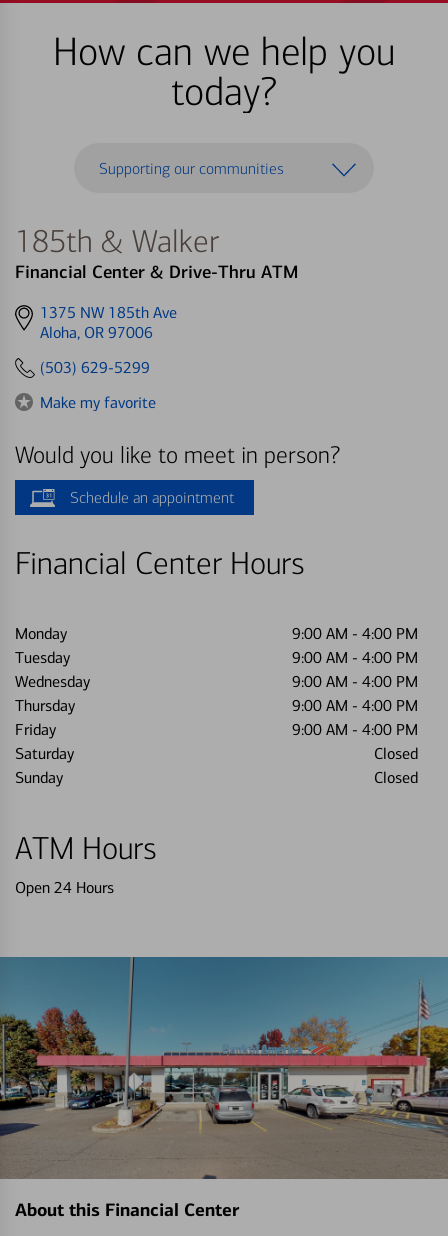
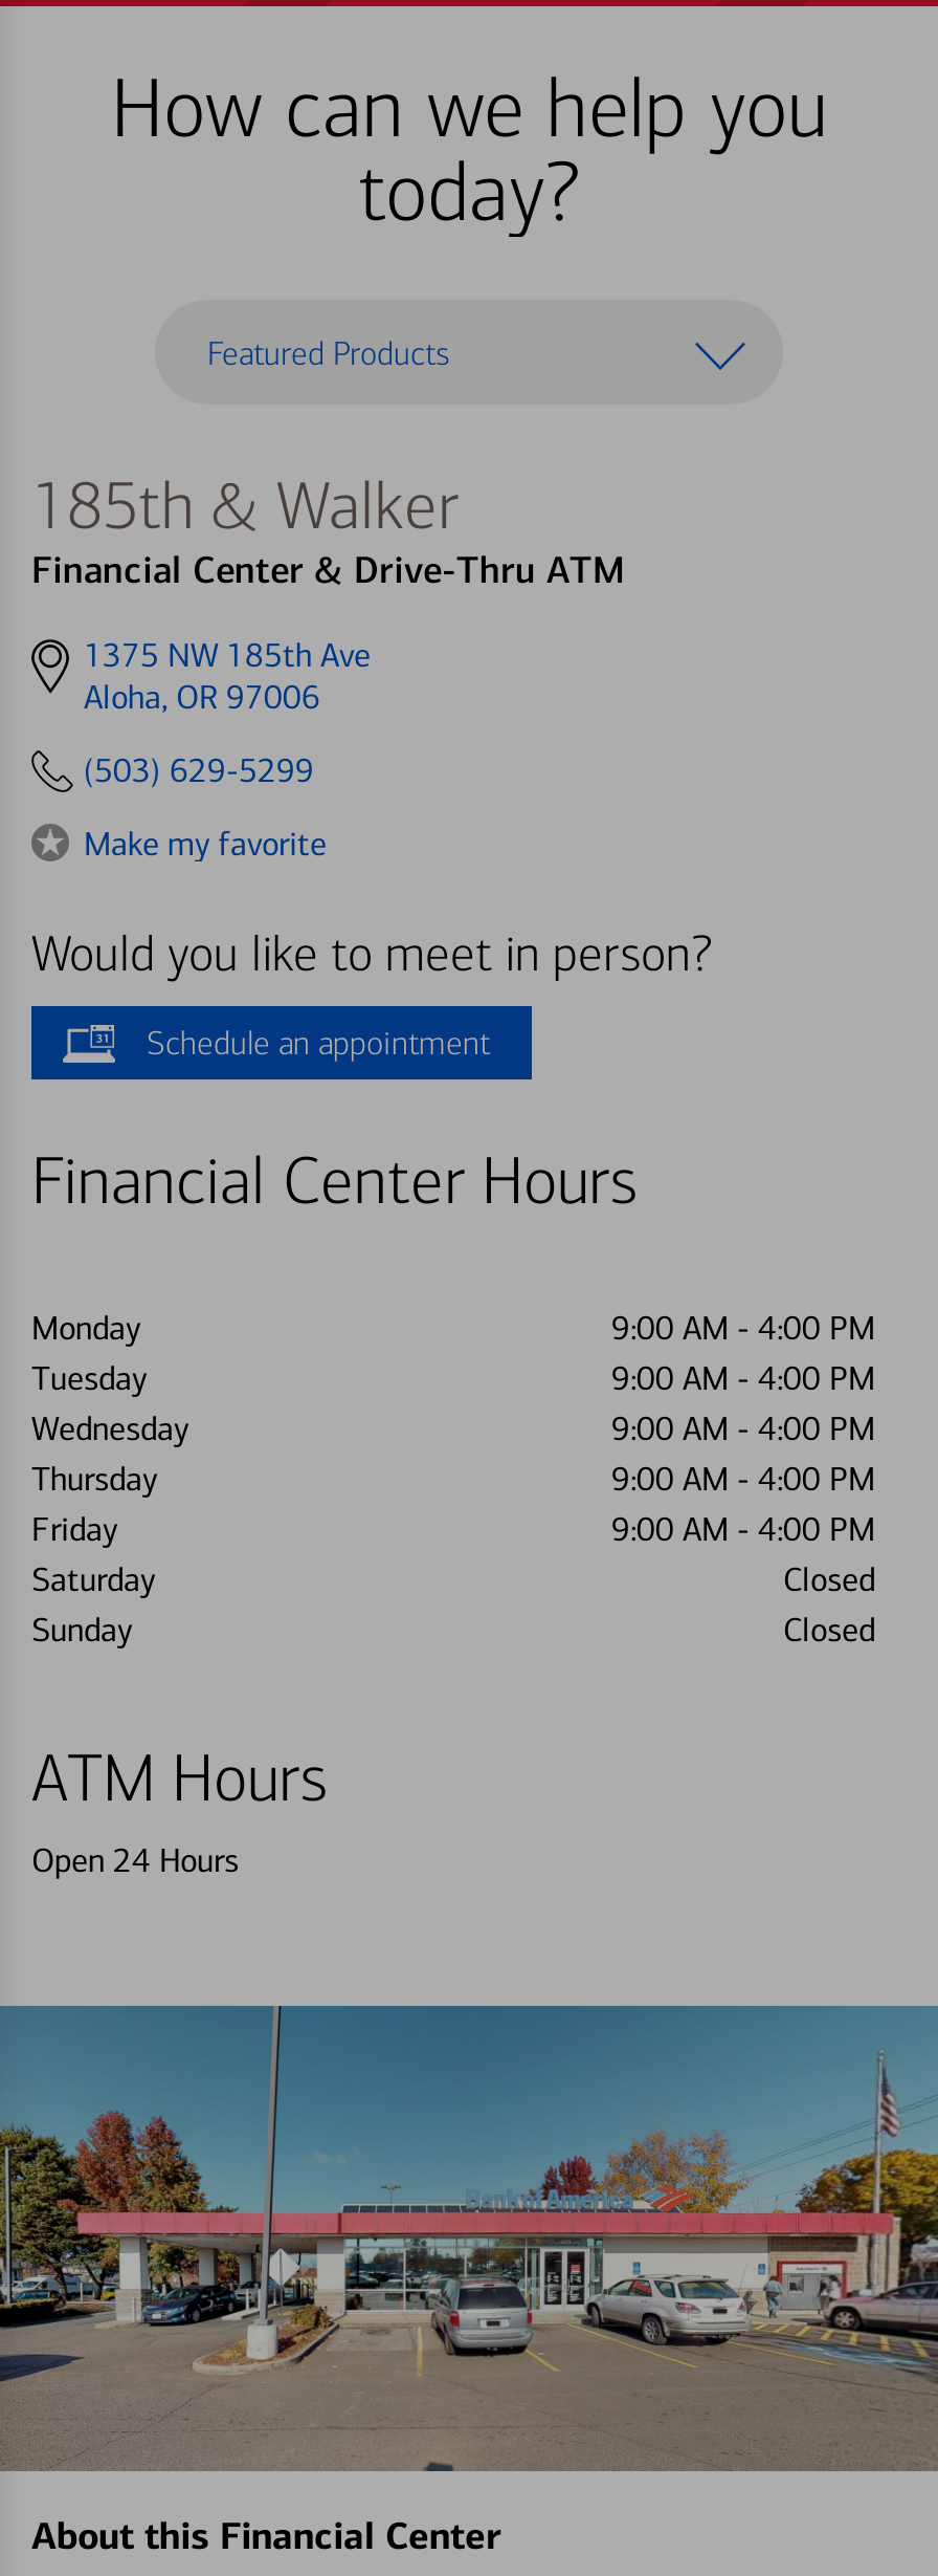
[99,158,284,177] Supporting our communities -> [207,332,450,372] Featured Products

